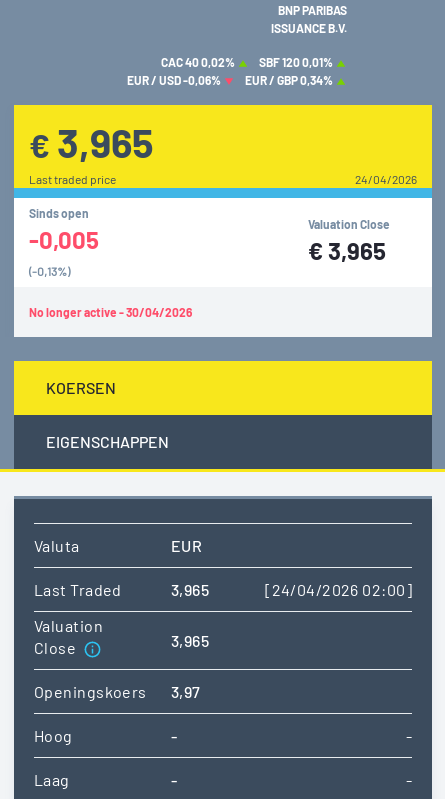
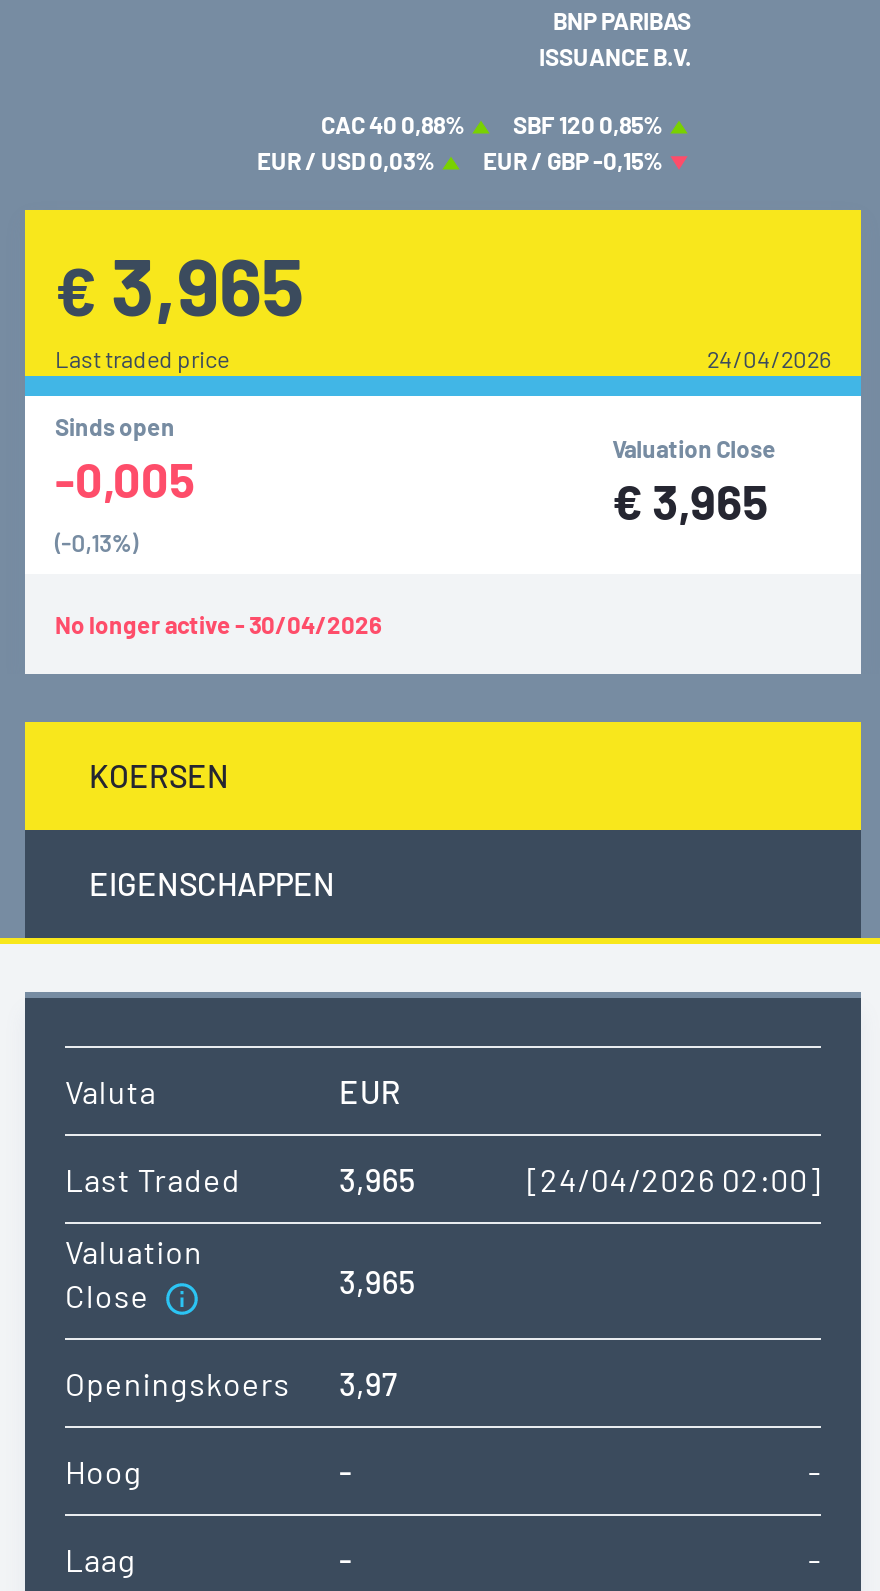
[161,55,237,69] CAC 40 0,02% -> [321,110,469,138] CAC 40 0,88%
[259,55,335,69] SBF 120 0,01% -> [513,110,667,138] SBF 120 0,85%
[127,73,223,87] EUR / USD -0,06% -> [257,146,439,174] EUR / USD 0,03%
[245,73,335,87] EUR / GBP 0,34% -> [483,146,667,174] EUR / GBP -0,15%

